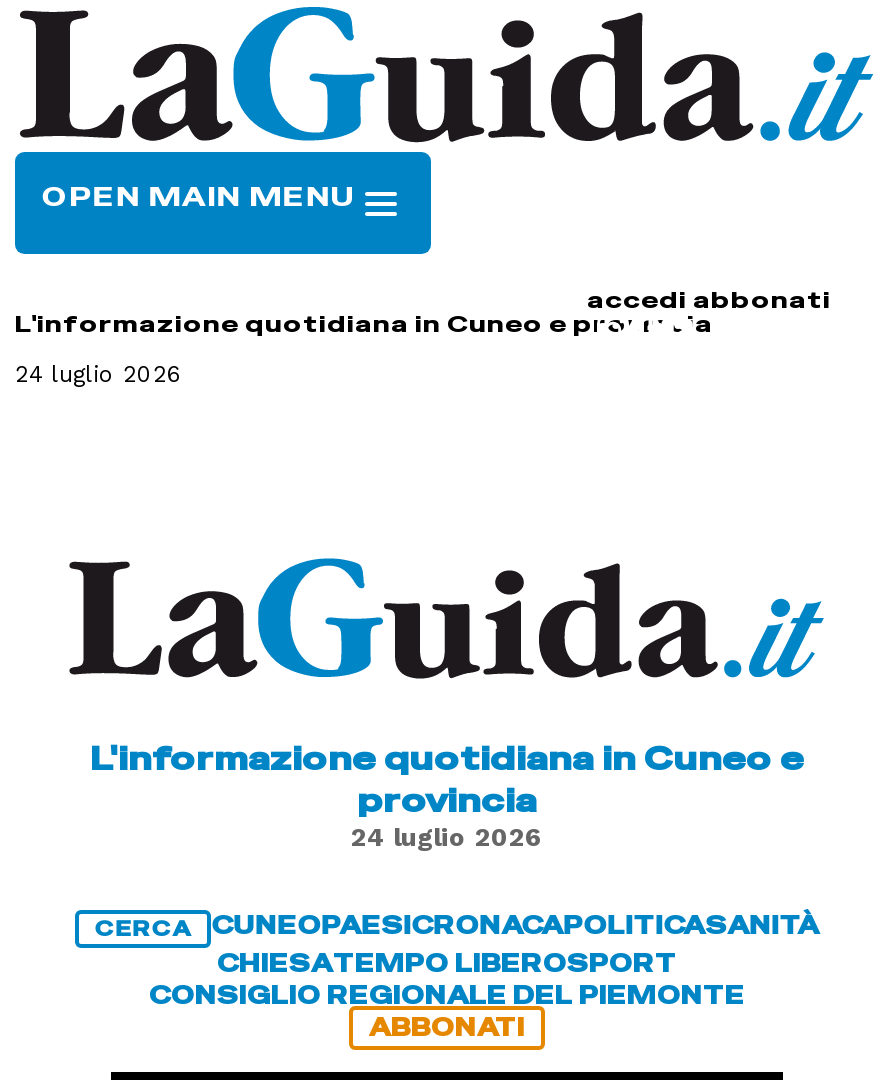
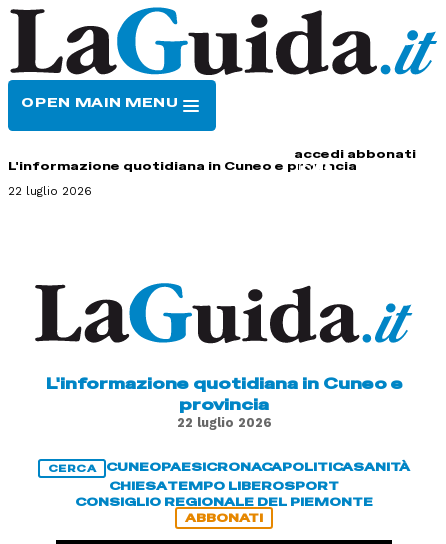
[15,360,183,388] 24 luglio 2026 -> [8,184,92,198] 22 luglio 2026
[351,822,543,852] 24 luglio 2026 -> [176,415,271,430] 22 luglio 2026

